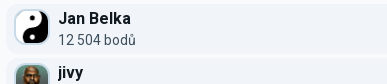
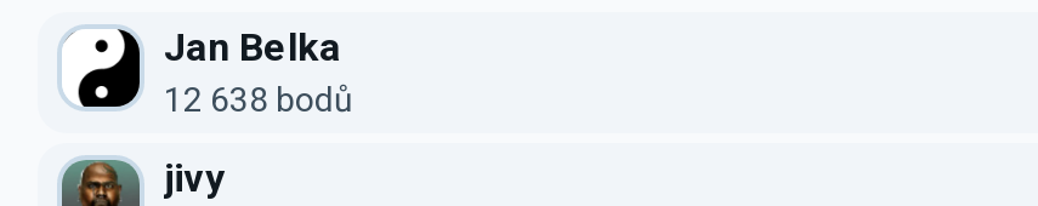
[58,32,136,48] 12 504 bodů -> [164,79,353,118] 12 638 bodů

